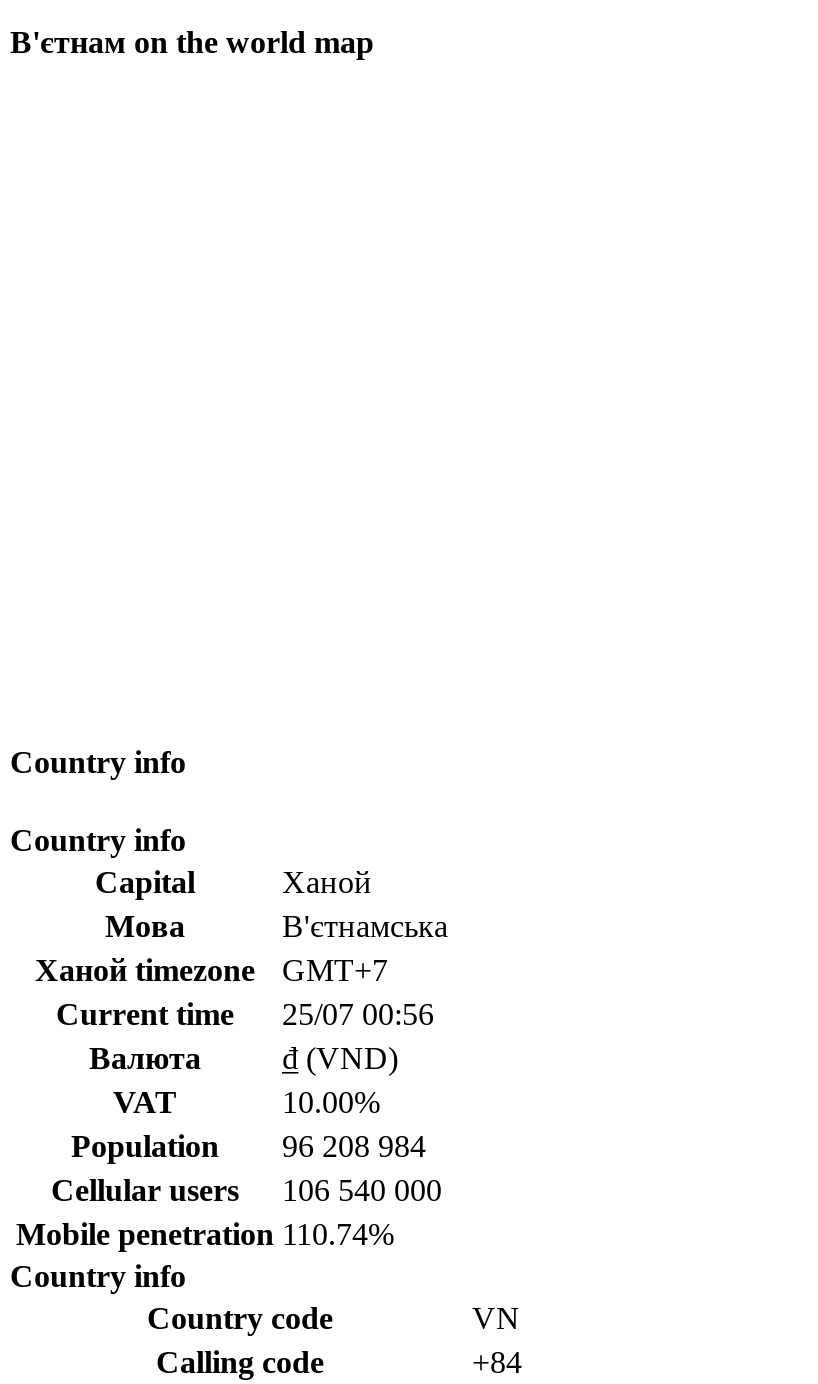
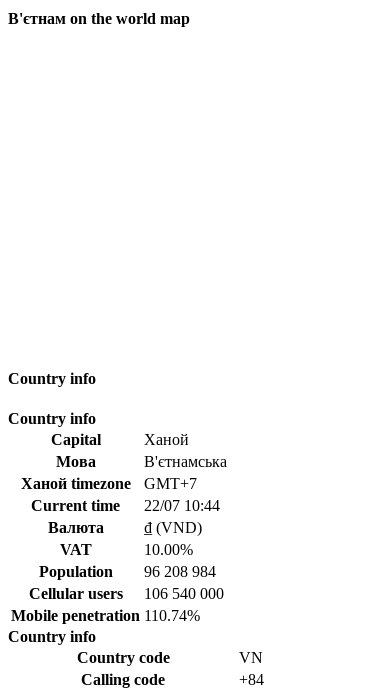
[56,997,434,1031] Current time 25/07 00:56 -> [31,497,220,514] Current time 22/07 10:44

